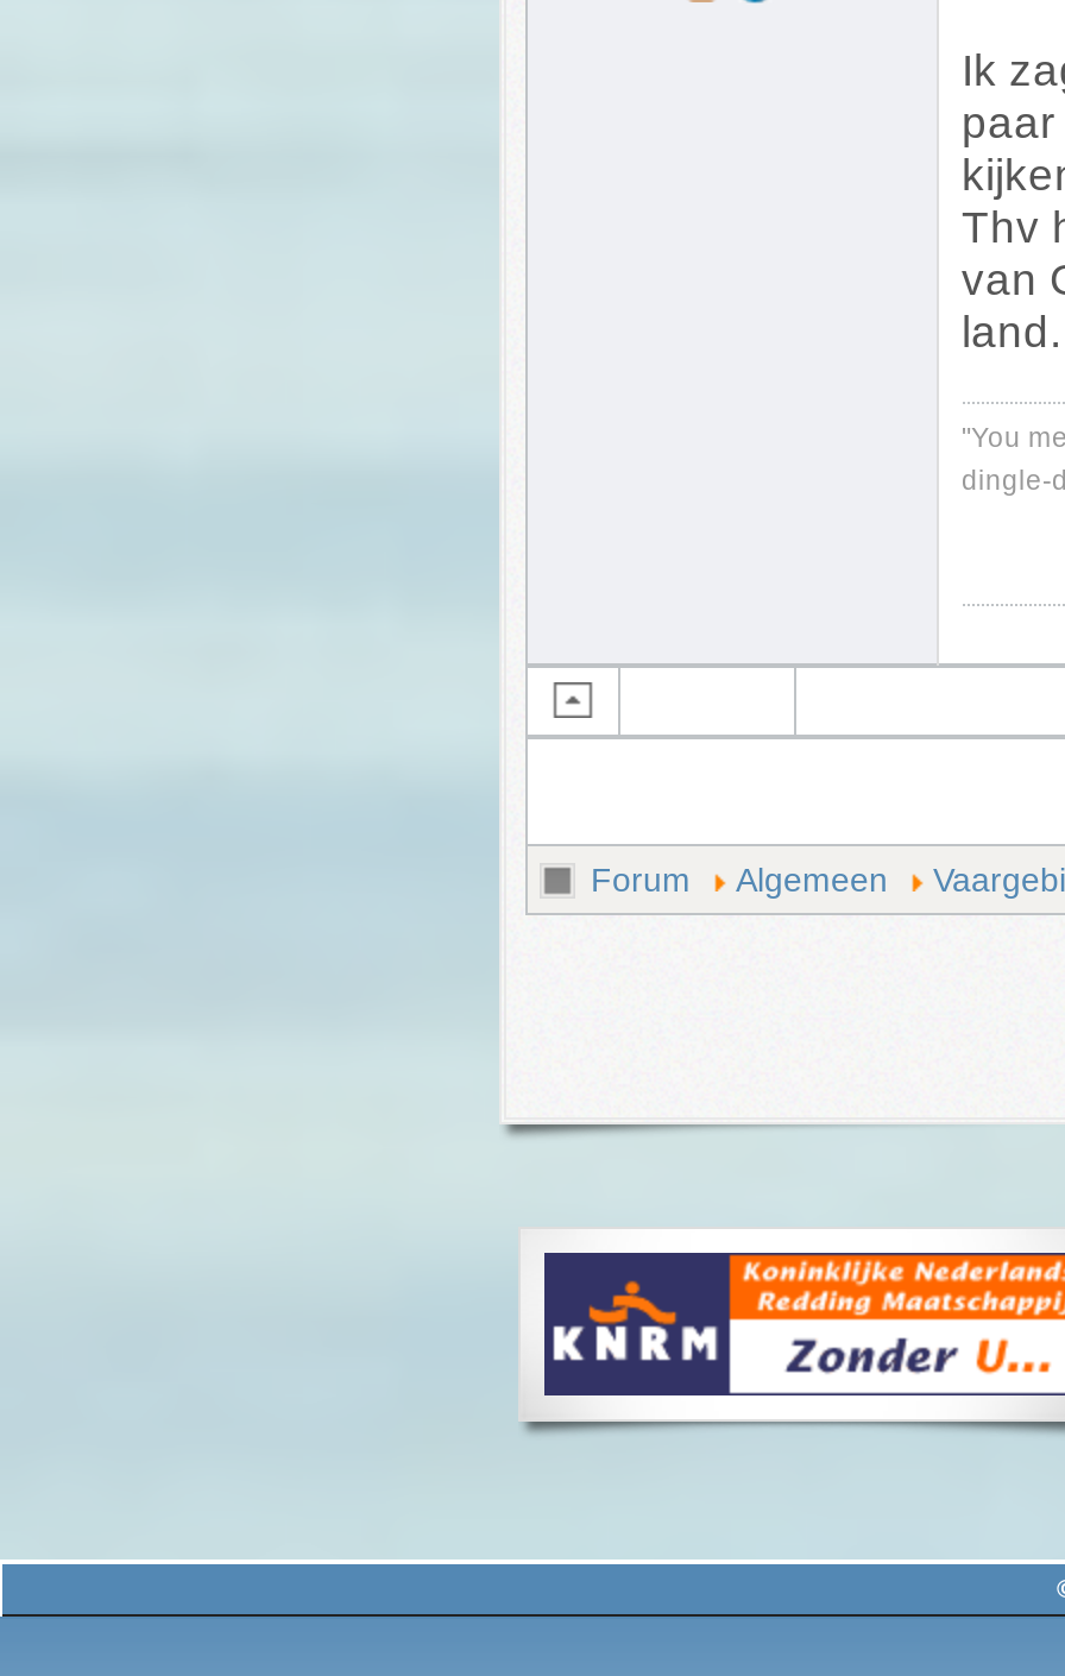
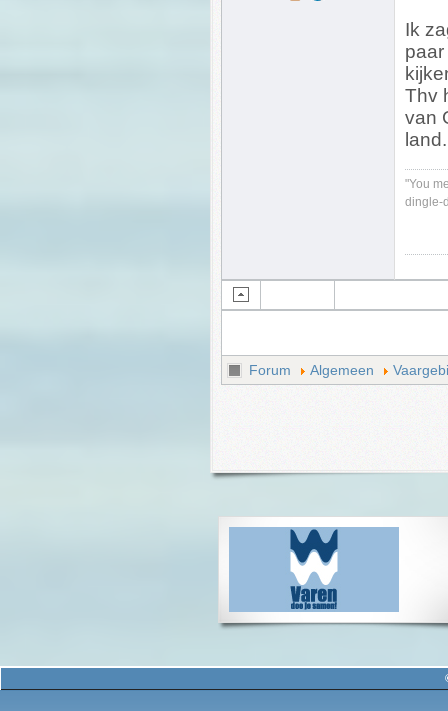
[521,1250,1058,1467] [image] -> [219,527,445,628] [image]

